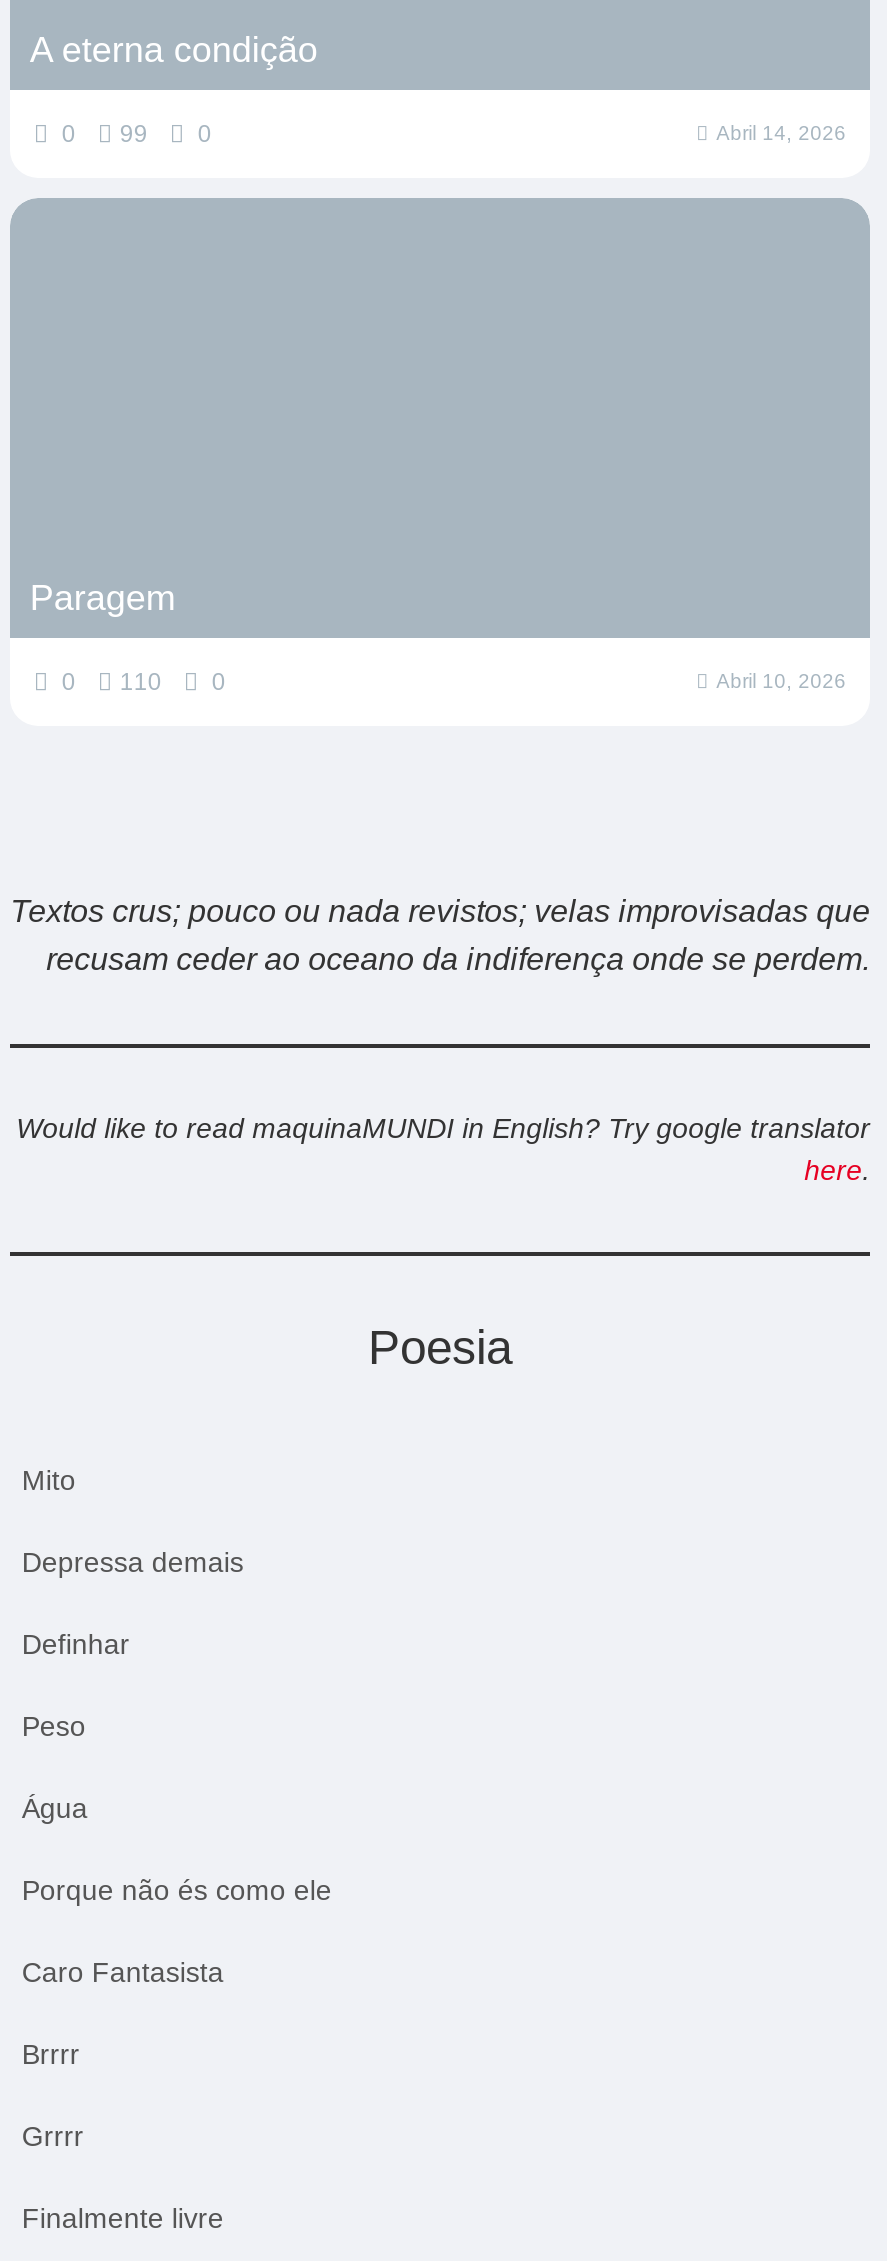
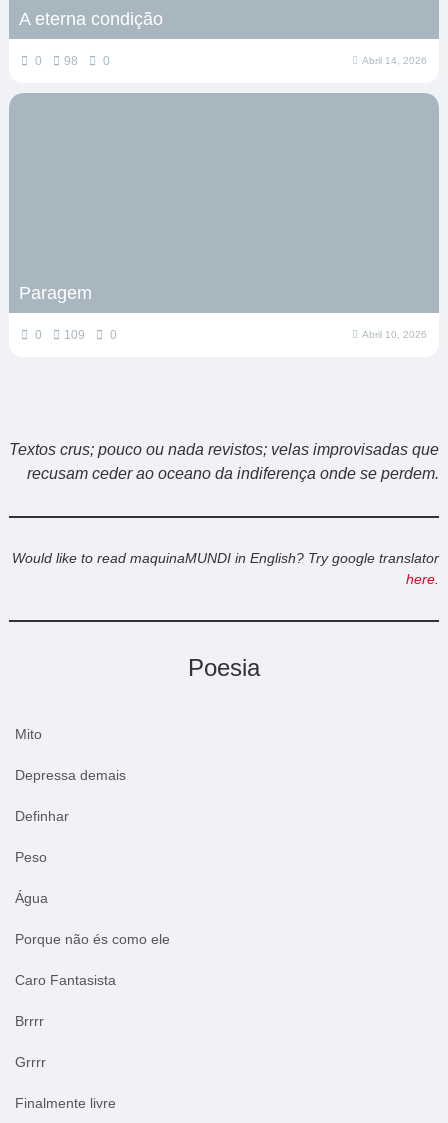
[56,119,212,147] 0 99 0 -> [32,54,110,68] 0 98 0
[56,667,226,695] 0 110 0 -> [32,328,117,342] 0 109 0

